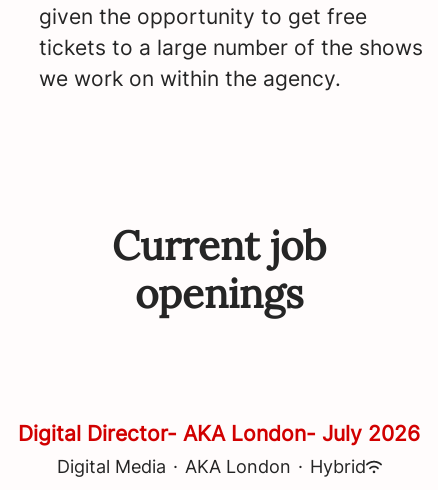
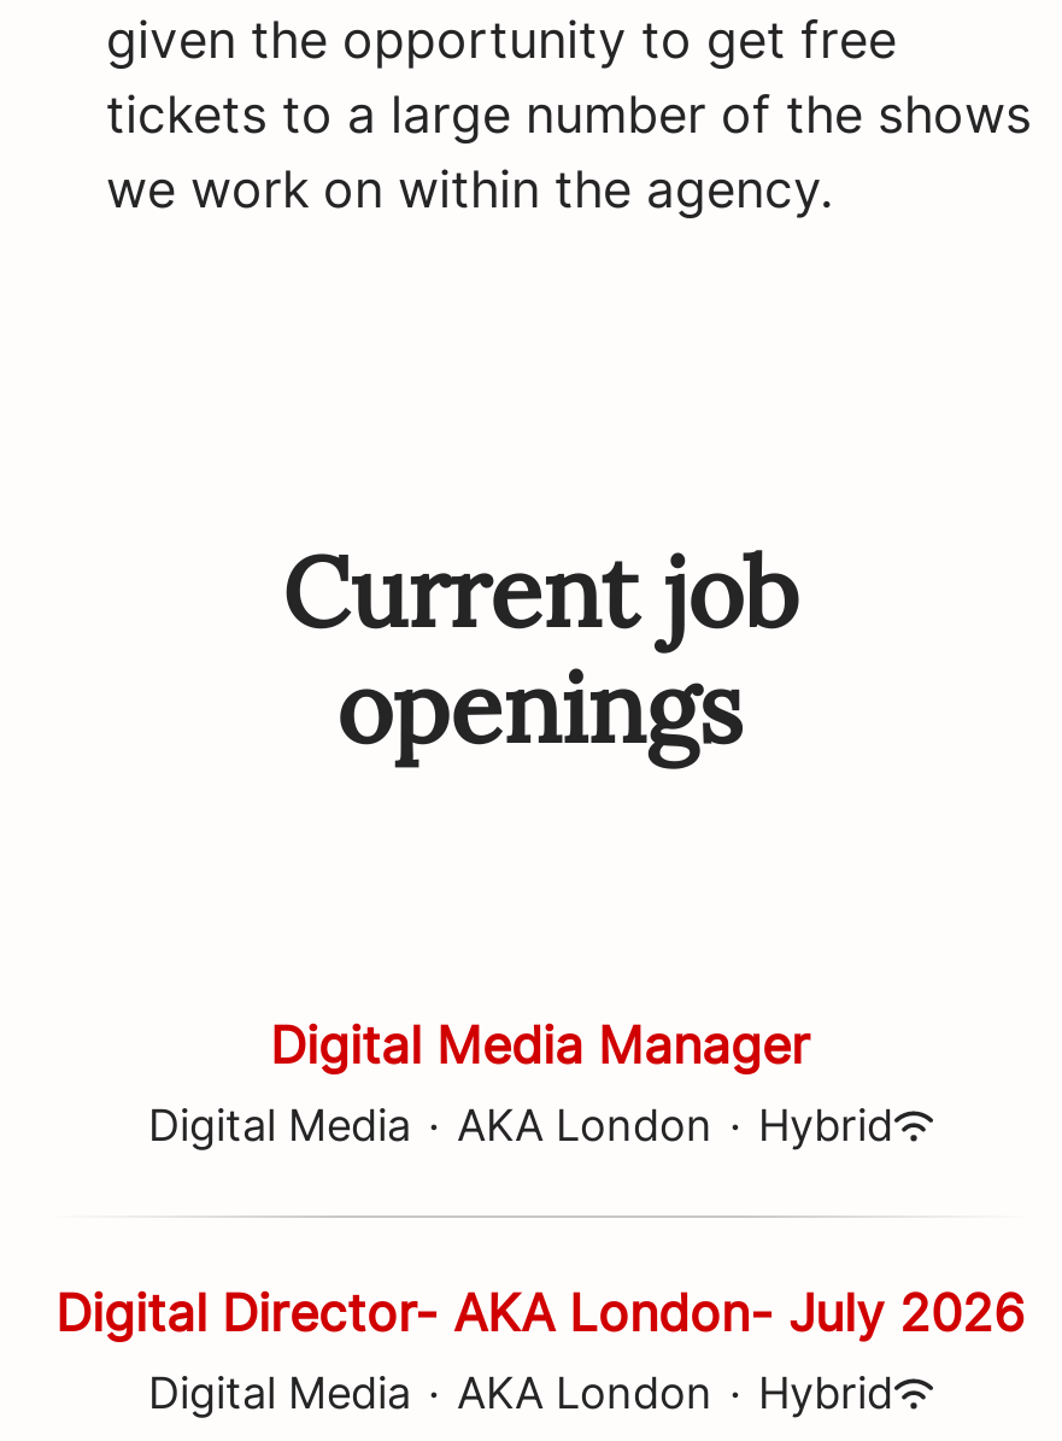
none -> [148,1015,893,1150] Digital Media Manager | Digital Media · AKA London · Hybrid

